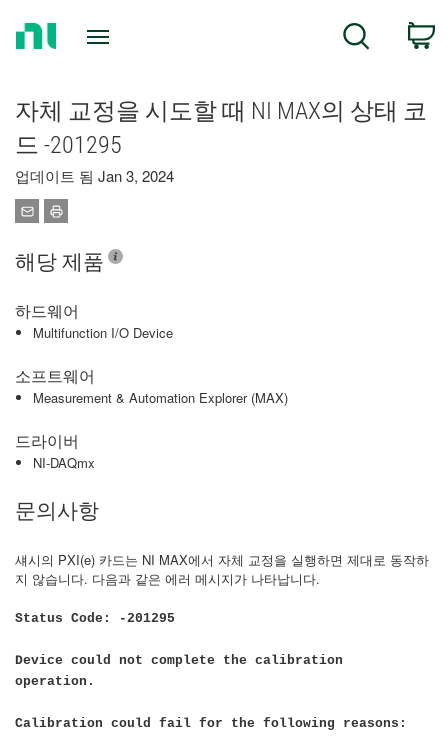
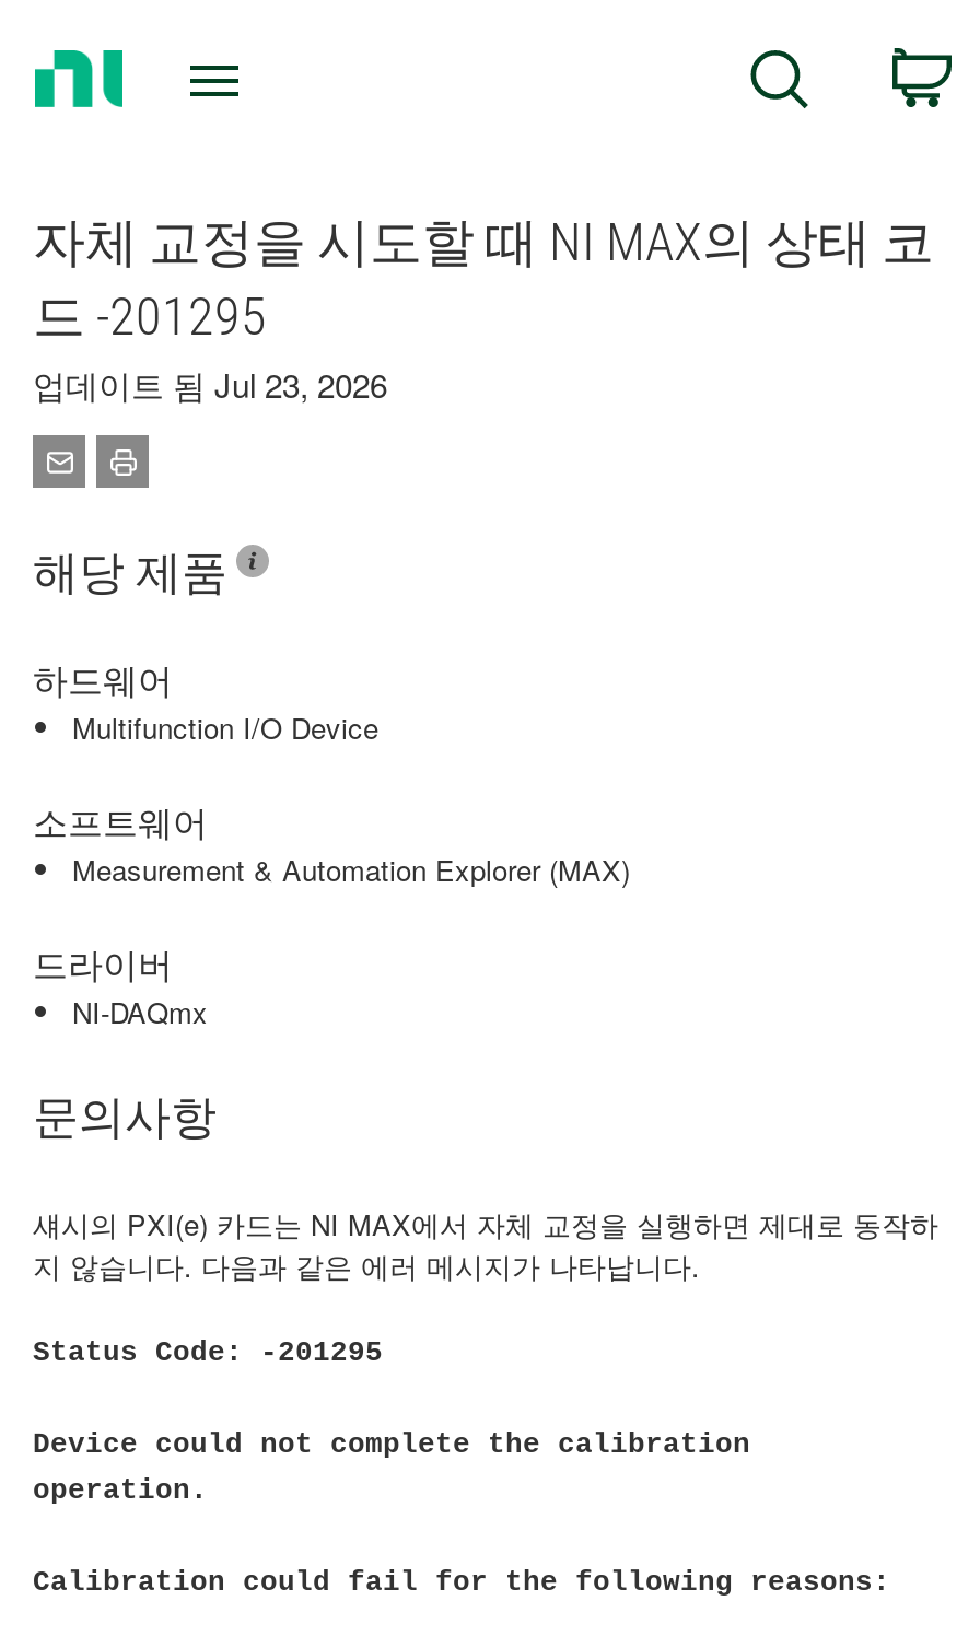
[15,165,174,186] 업데이트 됨 Jan 3, 2024 -> [33,361,387,407] 업데이트 됨 Jul 23, 2026

